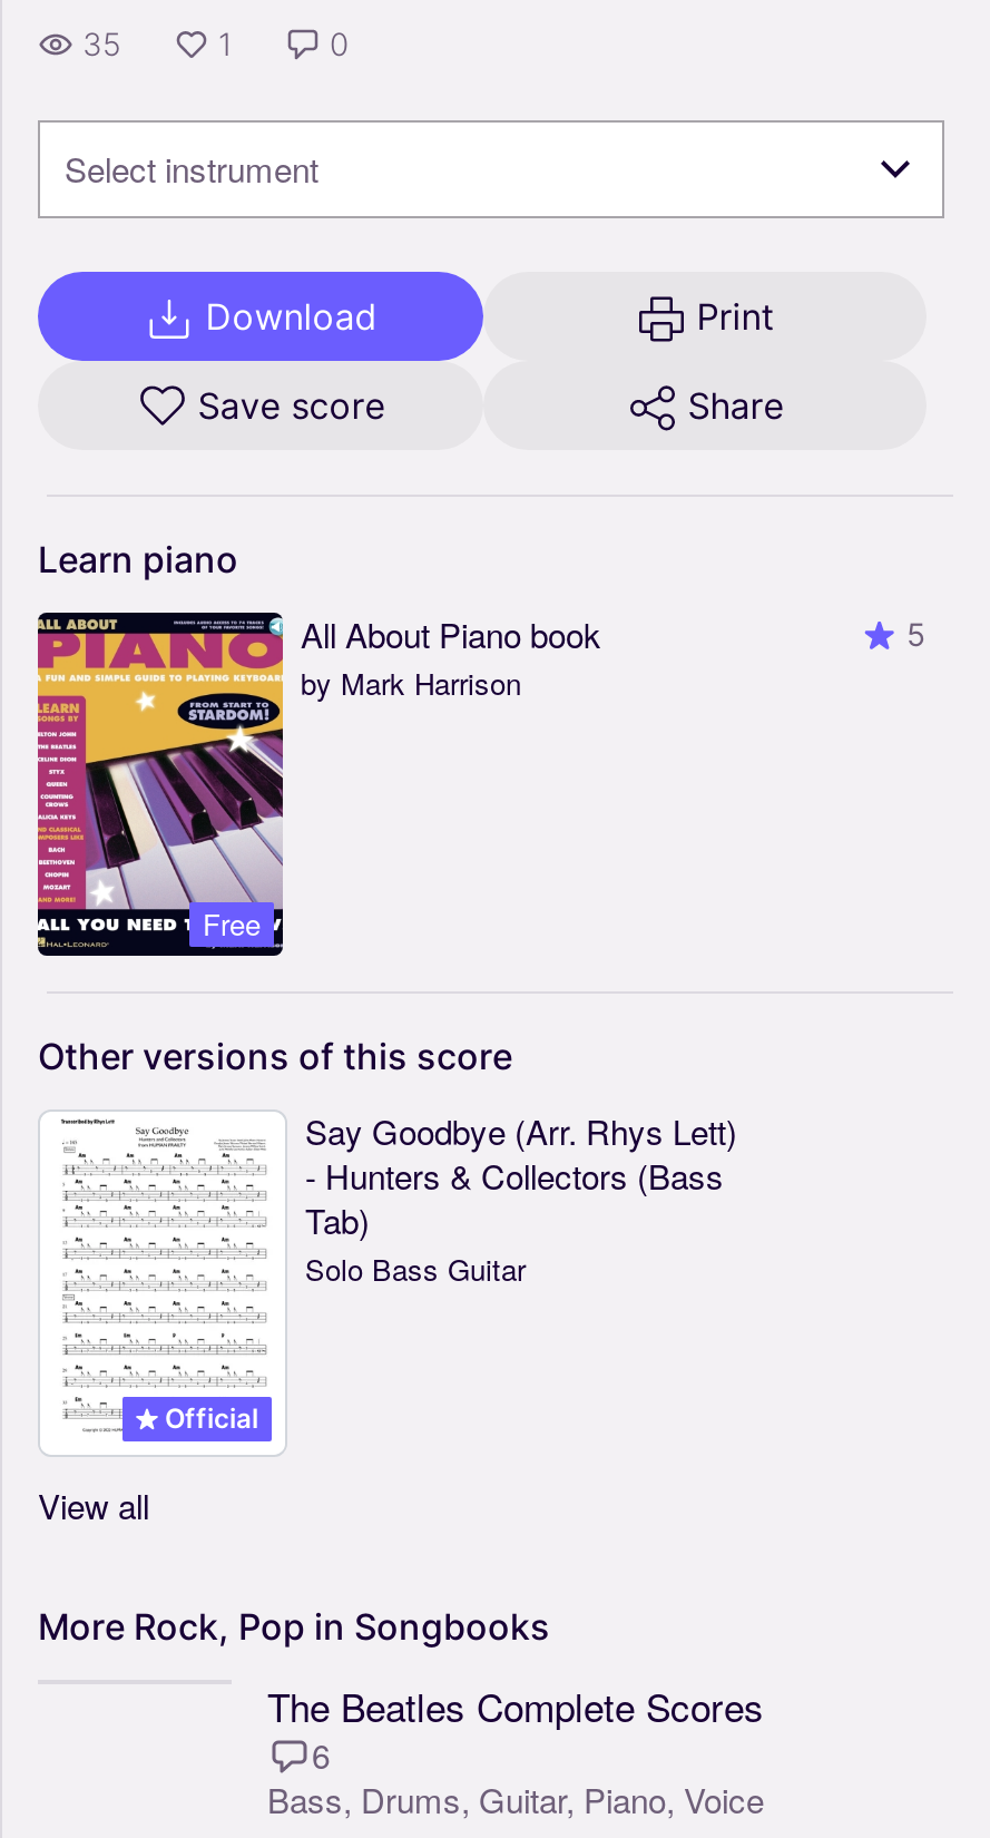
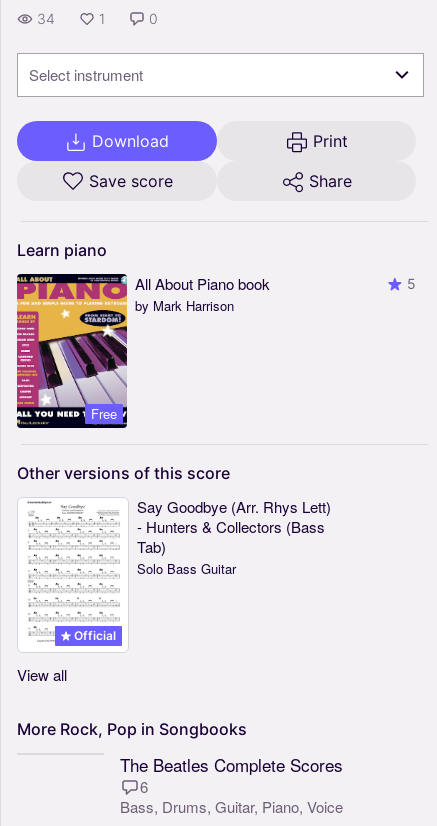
[82,23,120,61] 35 -> [37,9,55,26] 34

